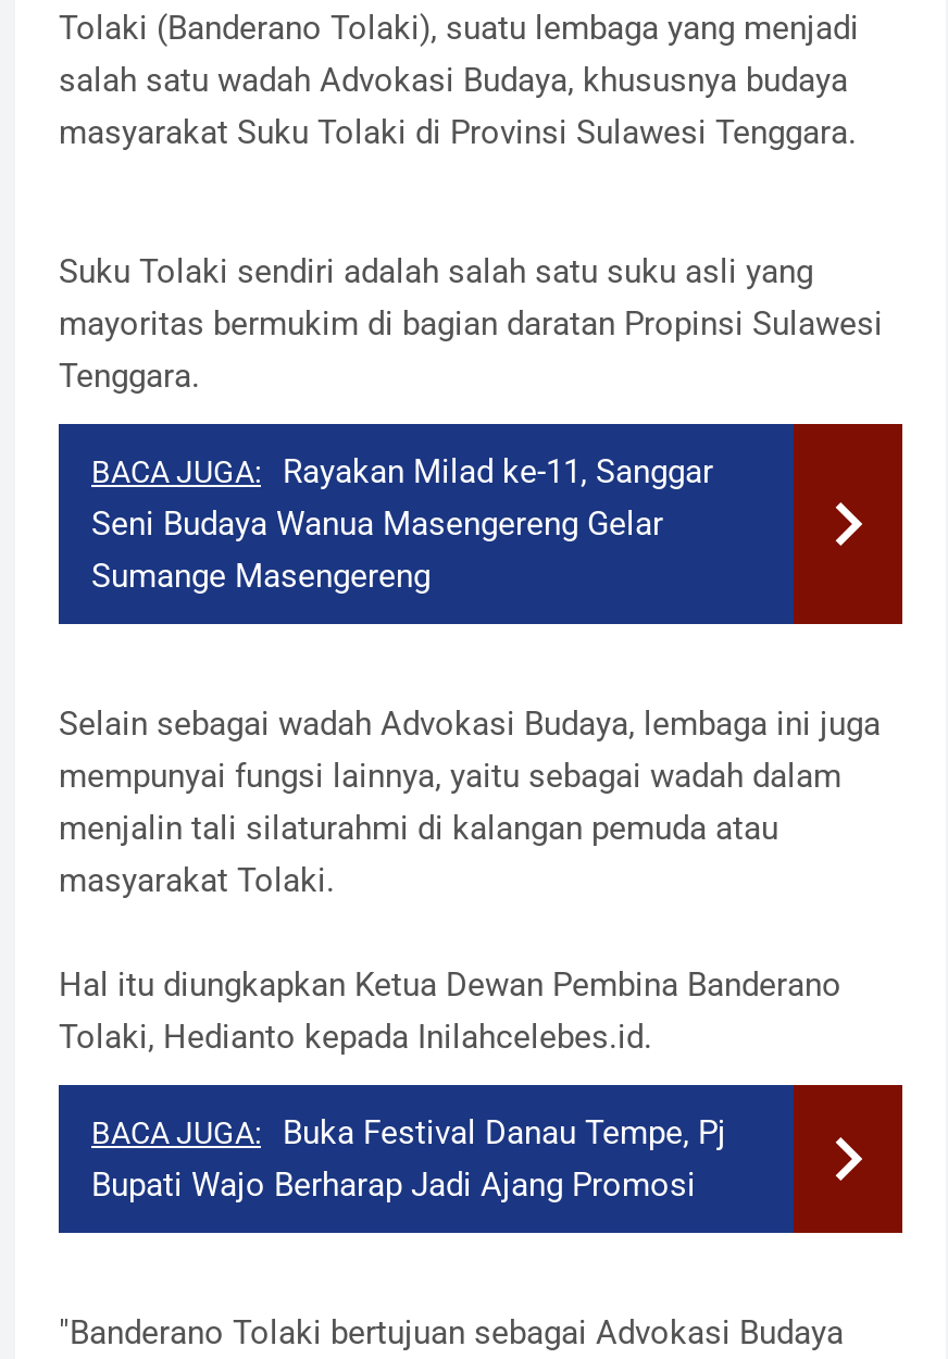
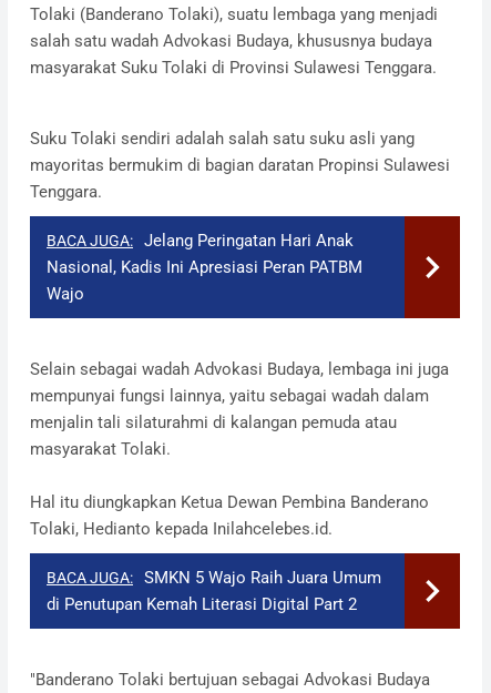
[91,451,713,595] Rayakan Milad ke-11, Sanggar | Seni Budaya Wanua Masengereng Gelar | Sumange Masengereng -> [47,230,362,303] Jelang Peringatan Hari Anak | Nasional, Kadis Ini Apresiasi Peran PATBM | Wajo
[91,1112,726,1204] Buka Festival Danau Tempe, Pj | Bupati Wajo Berharap Jadi Ajang Promosi -> [47,567,381,614] SMKN 5 Wajo Raih Juara Umum | di Penutupan Kemah Literasi Digital Part 2

